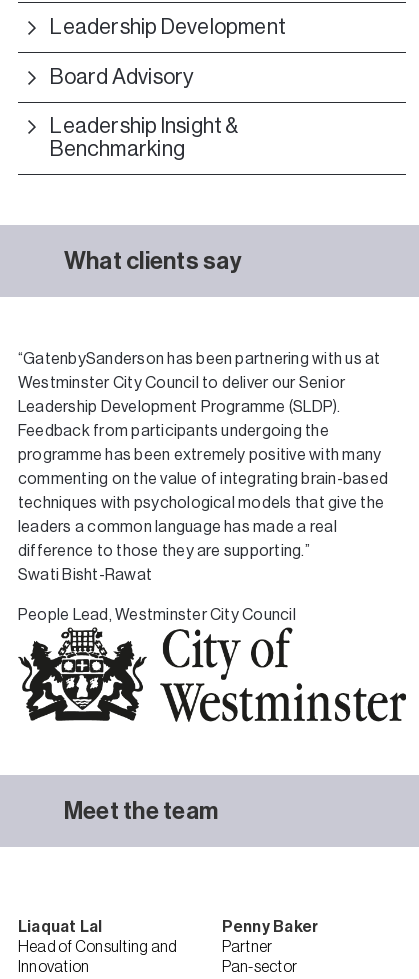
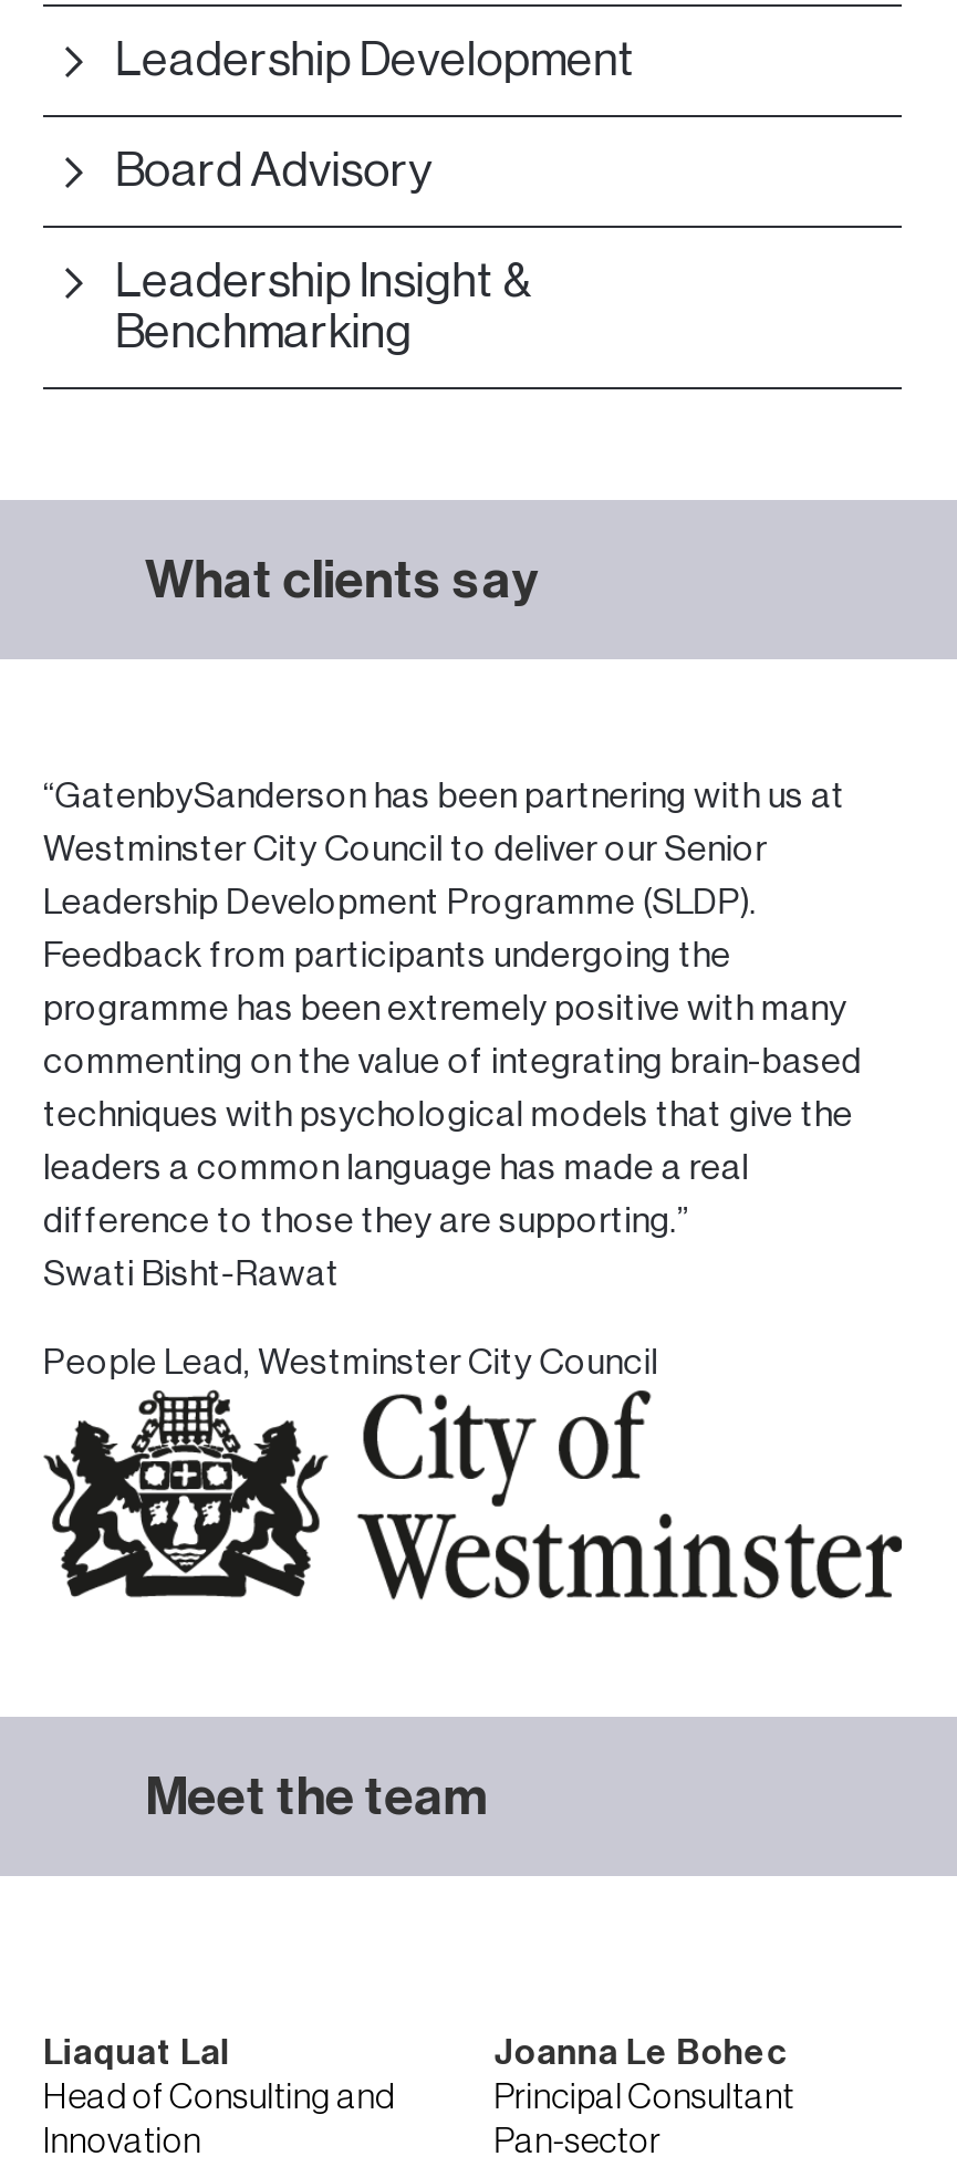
[222,919,318,955] Penny Baker | Partner -> [494,2035,794,2115] Joanna Le Bohec | Principal Consultant

